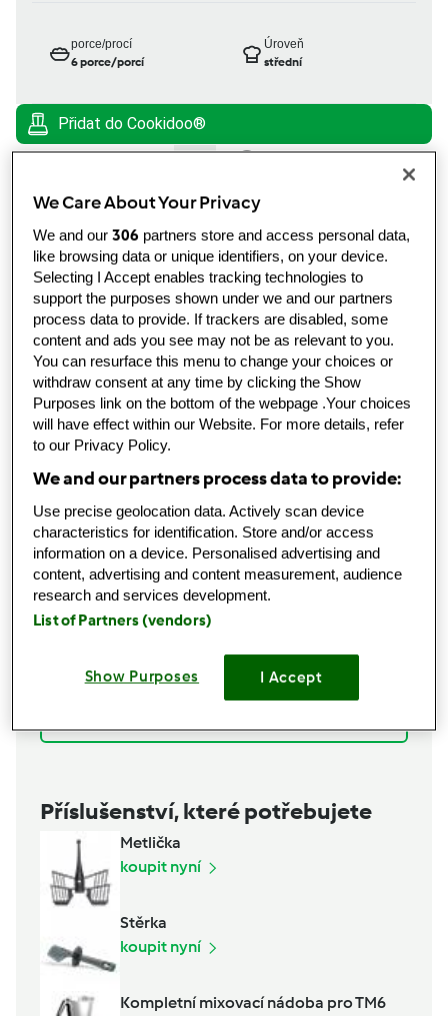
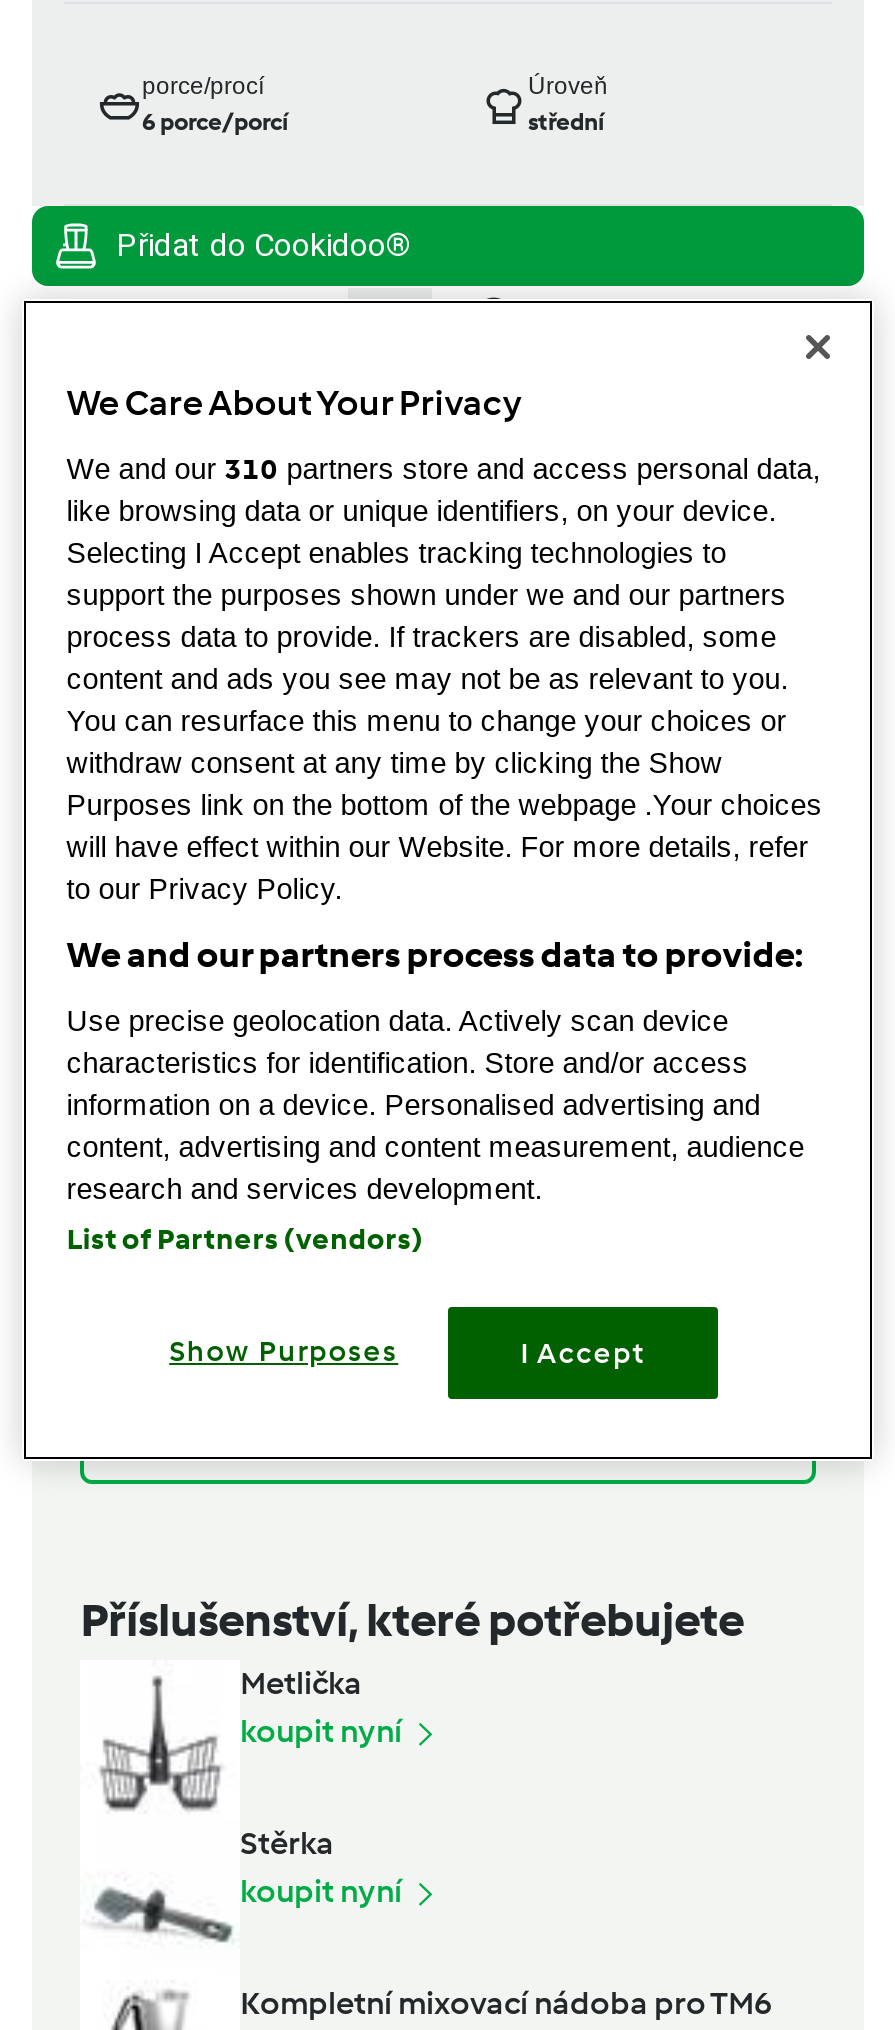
[33,226,410,244] We and our 306 partners store and access personal data, -> [66,450,820,486] We and our 310 partners store and access personal data,

